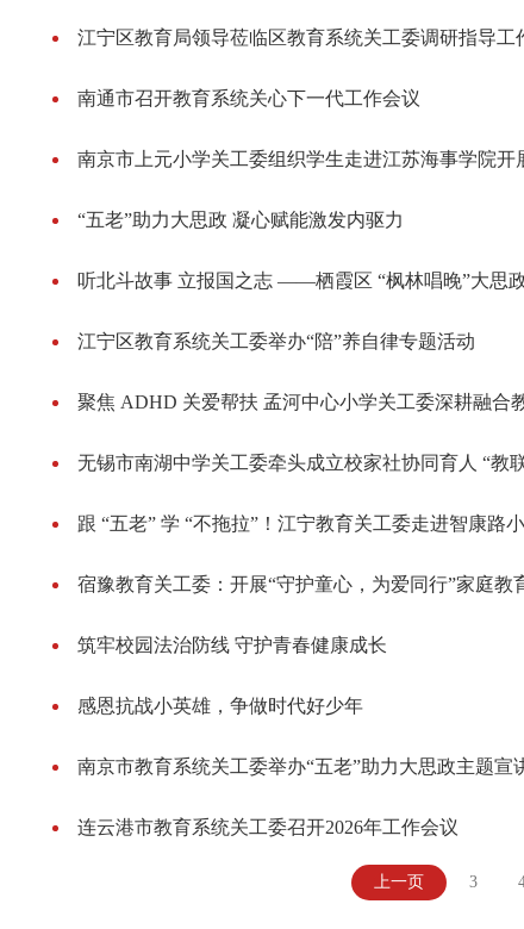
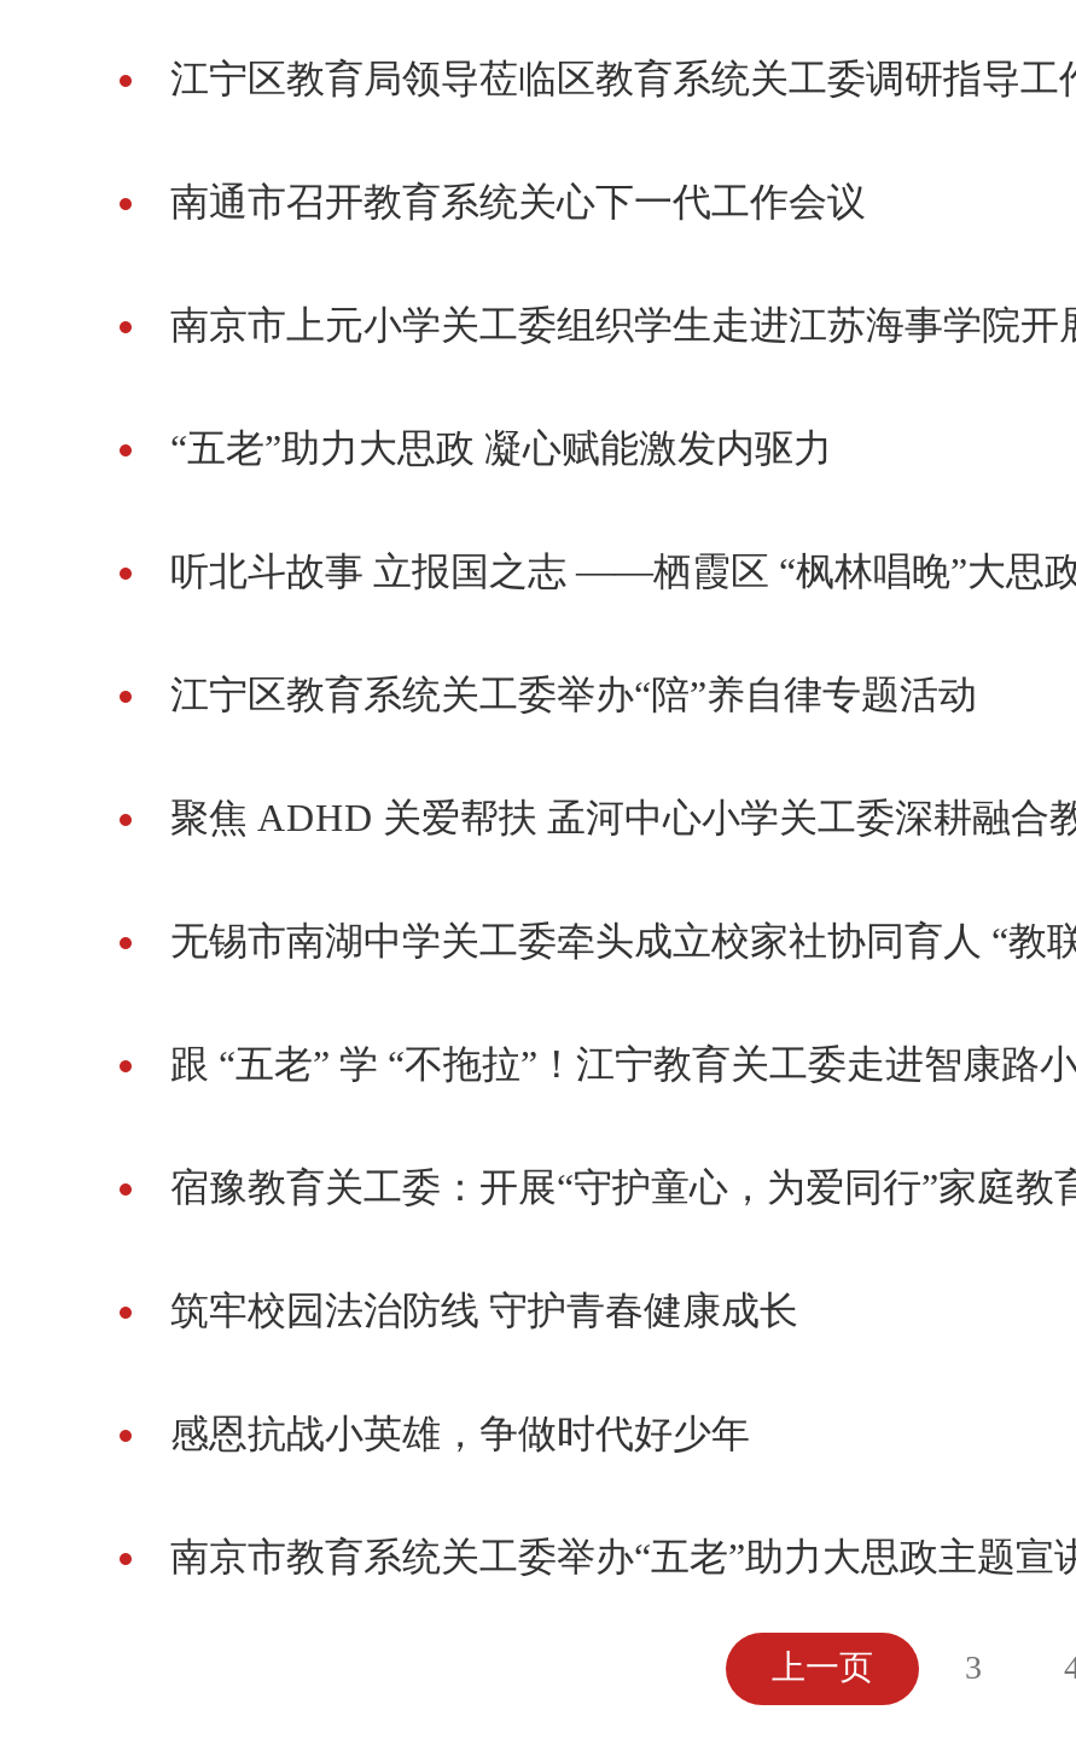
[77,817,458,837] 连云港市教育系统关工委召开2026年工作会议 -> none

